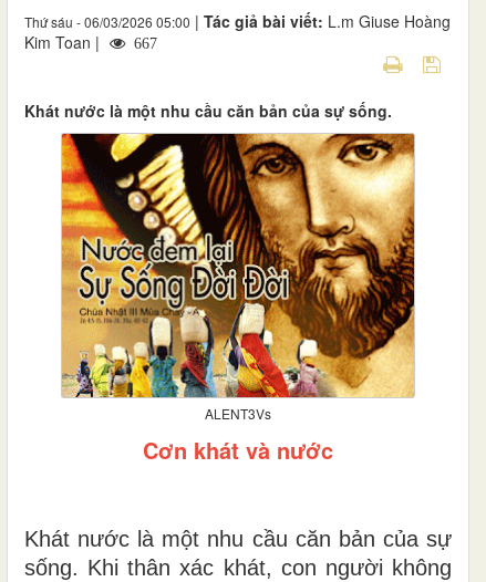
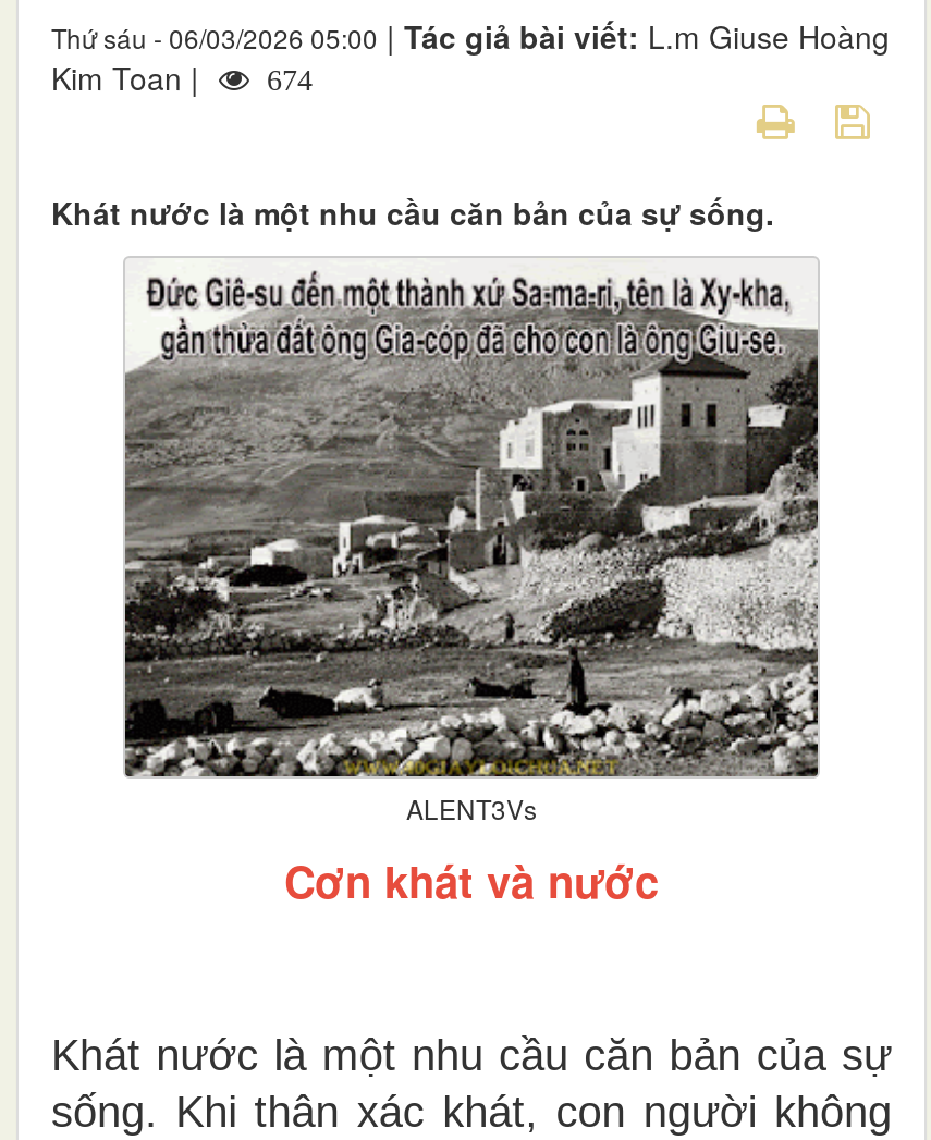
[125,35,157,50] 667 -> [249,63,313,94] 674
[61,133,415,398] [image] -> [123,258,820,779] [image]

